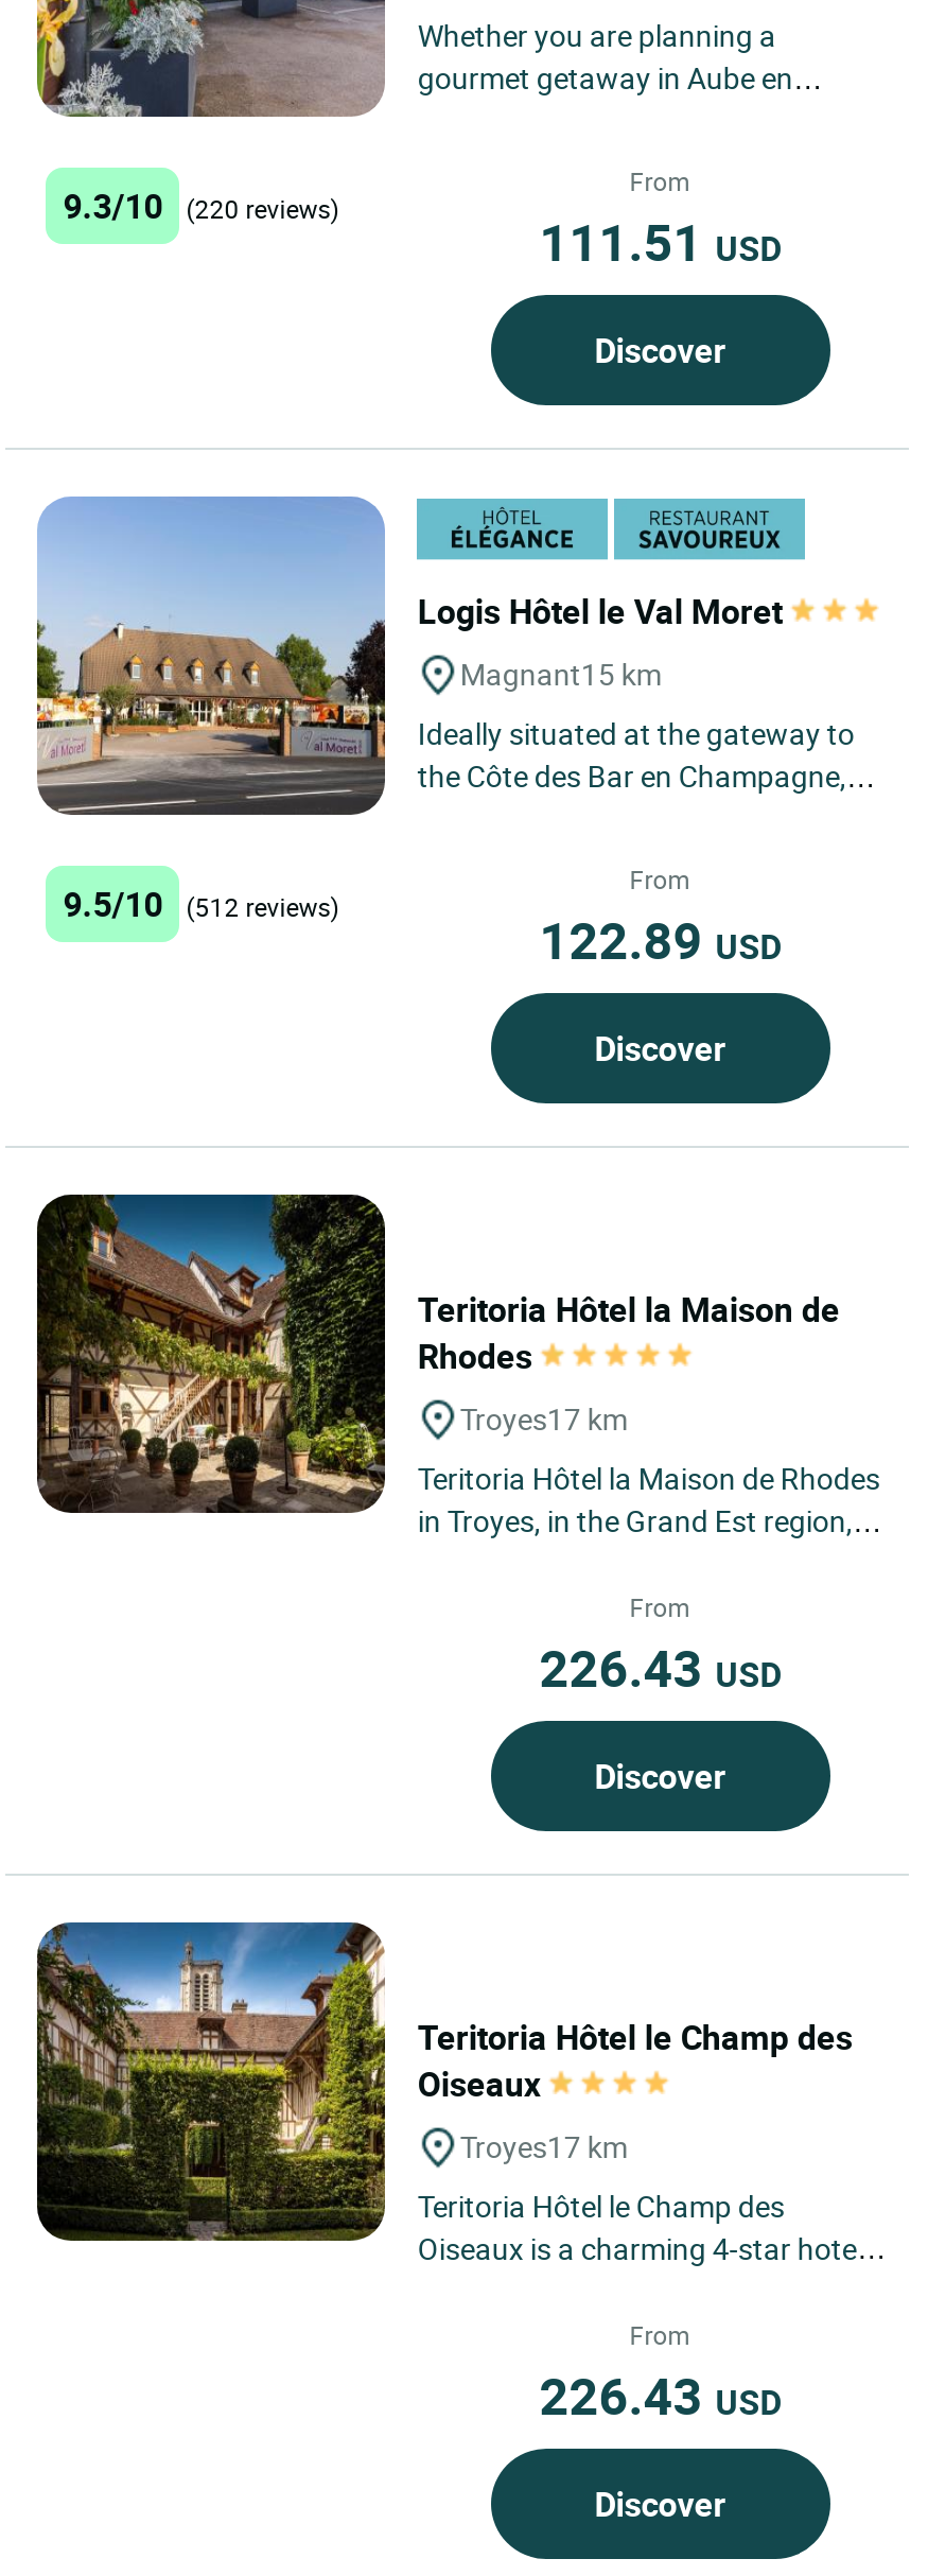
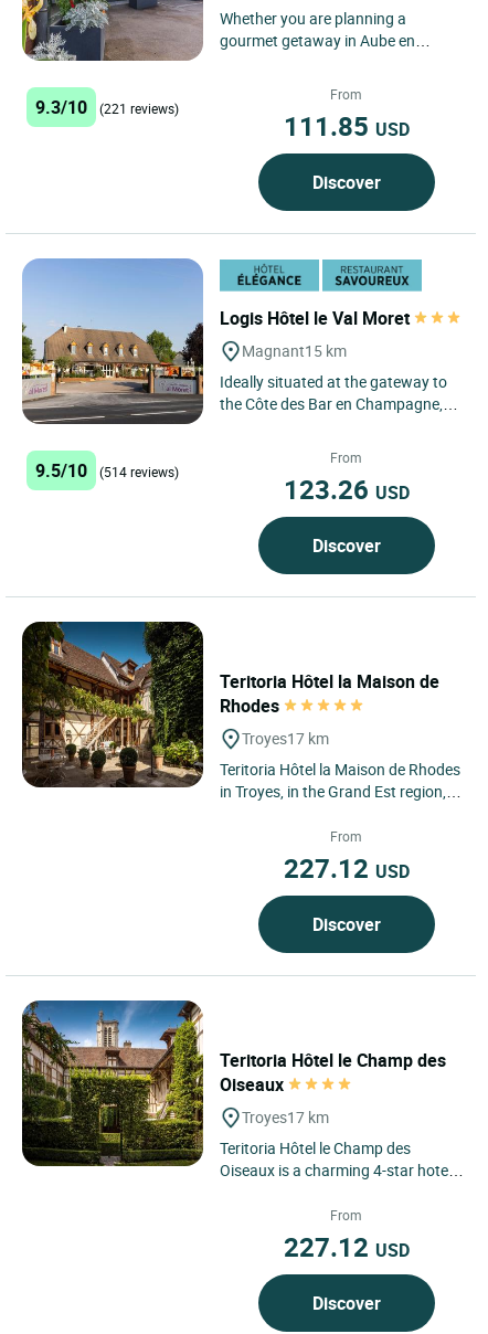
[63,183,339,230] 9.3/10 (220 reviews) -> [36,95,179,119] 9.3/10 (221 reviews)
[539,208,781,276] 111.51 USD -> [283,108,409,144] 111.85 USD
[63,881,339,928] 9.5/10 (512 reviews) -> [36,459,179,483] 9.5/10 (514 reviews)
[539,906,781,974] 122.89 USD -> [283,472,409,507] 123.26 USD
[539,1633,781,1701] 226.43 USD -> [283,850,409,885] 227.12 USD
[539,2361,781,2429] 226.43 USD -> [283,1229,409,1264] 227.12 USD

